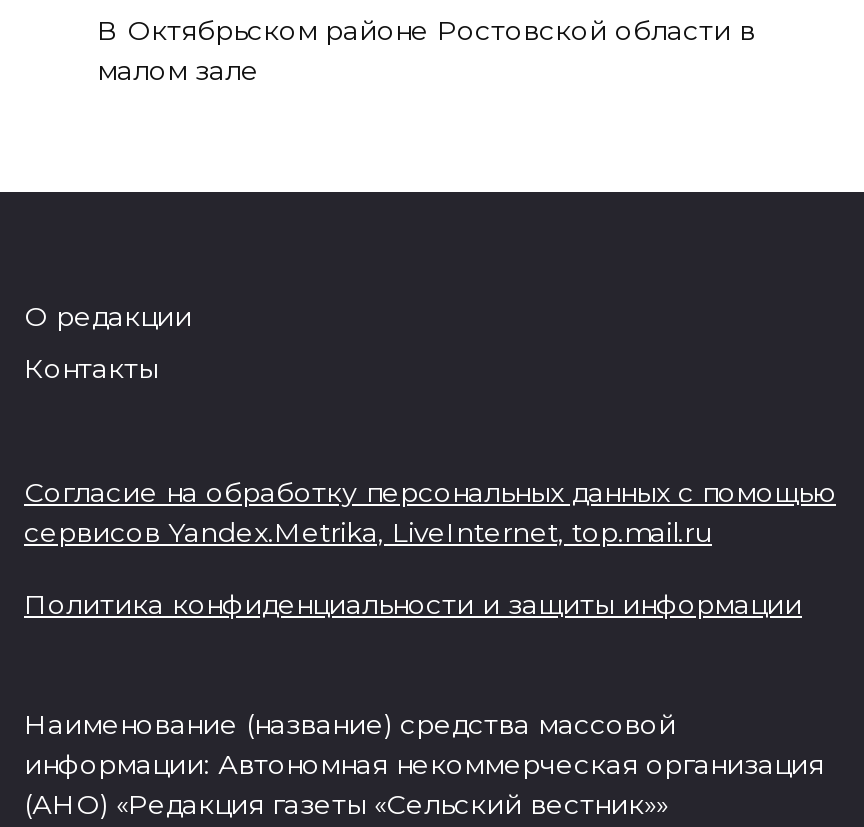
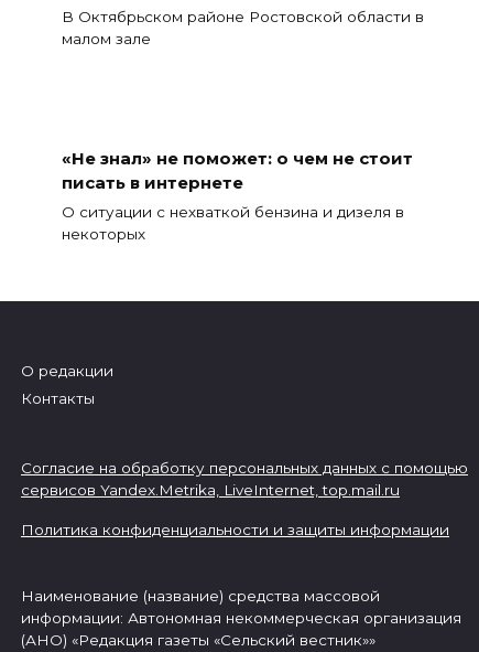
none -> [61,147,412,243] «Не знал» не поможет: о чем не стоит | писать в интернете | О ситуации с нехваткой бензина и дизеля в | некоторых

